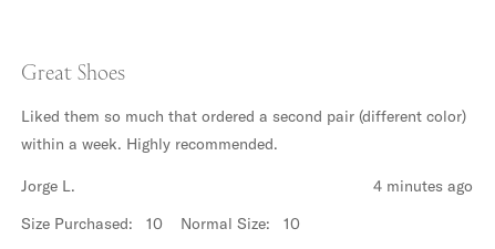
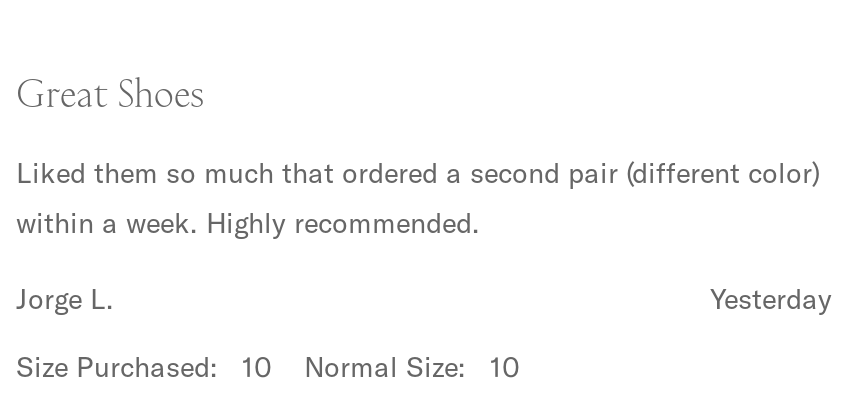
[373,175,473,195] 4 minutes ago -> [710,280,832,316] Yesterday

